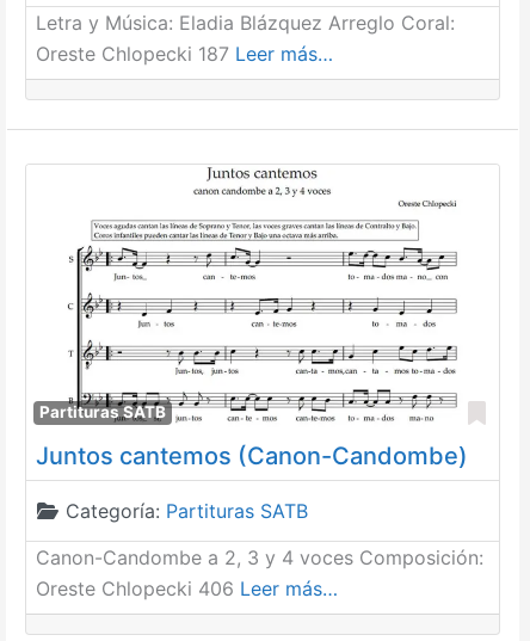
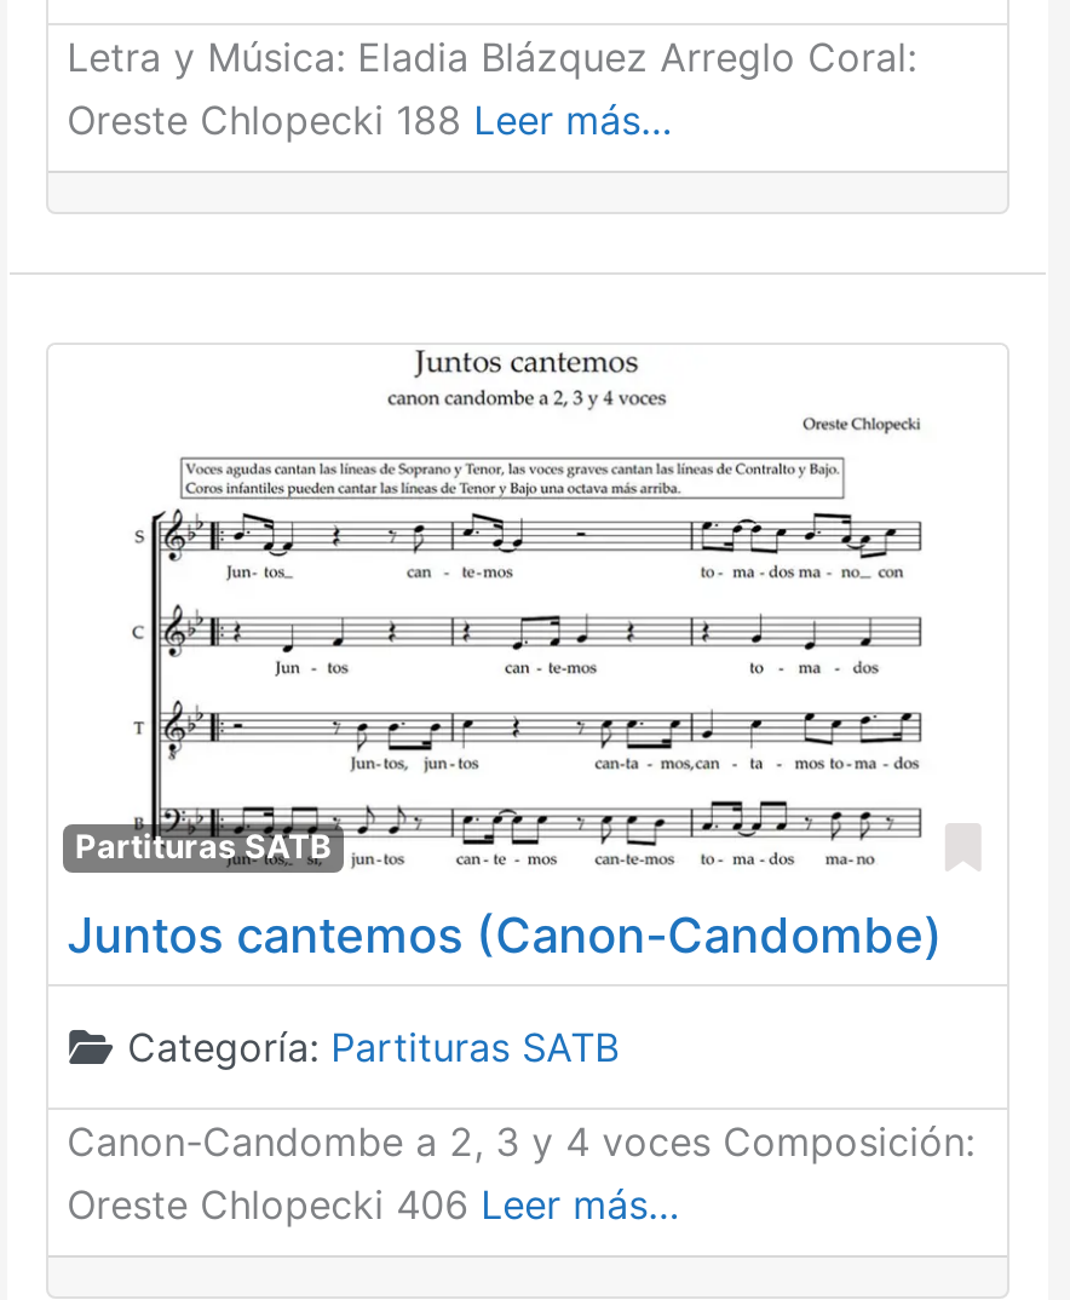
[35,42,333,66] Oreste Chlopecki 187 Leer más… -> [67,97,672,145] Oreste Chlopecki 188 Leer más…

